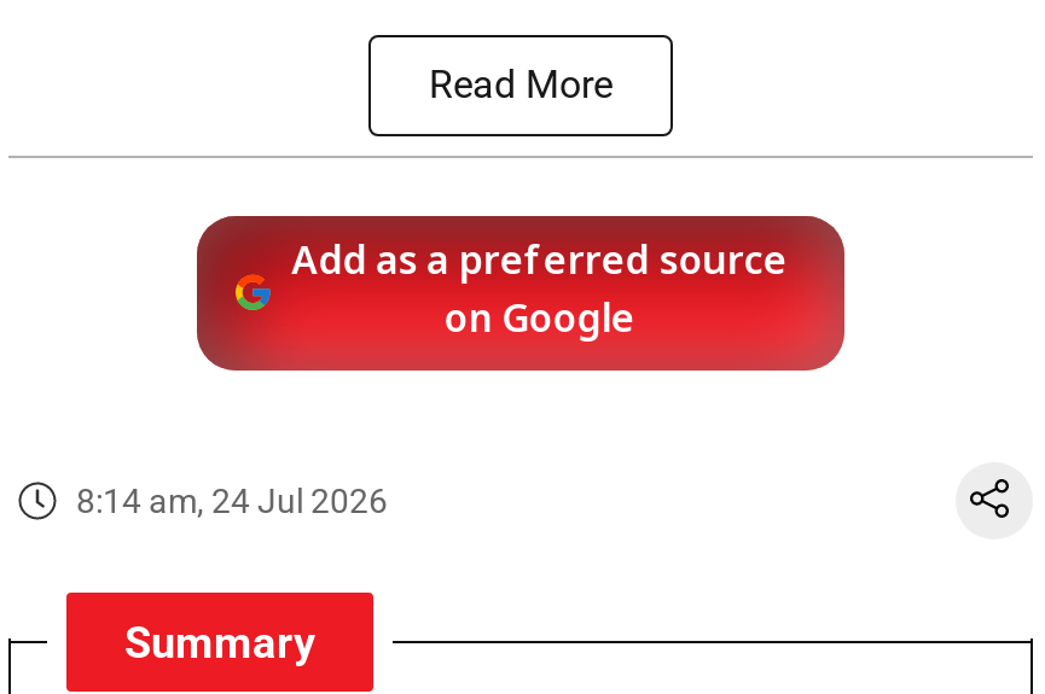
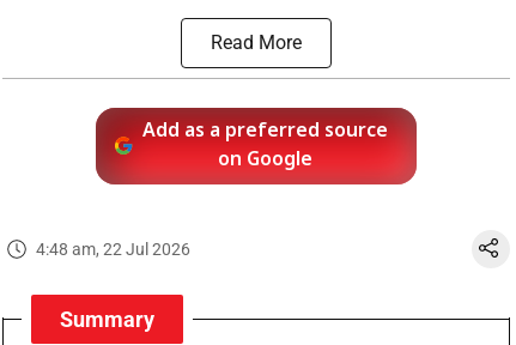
[76,481,388,520] 8:14 am, 24 Jul 2026 -> [36,239,190,259] 4:48 am, 22 Jul 2026

